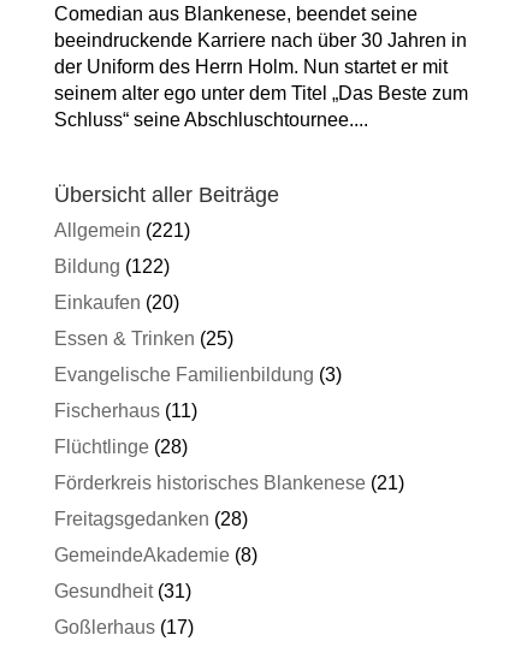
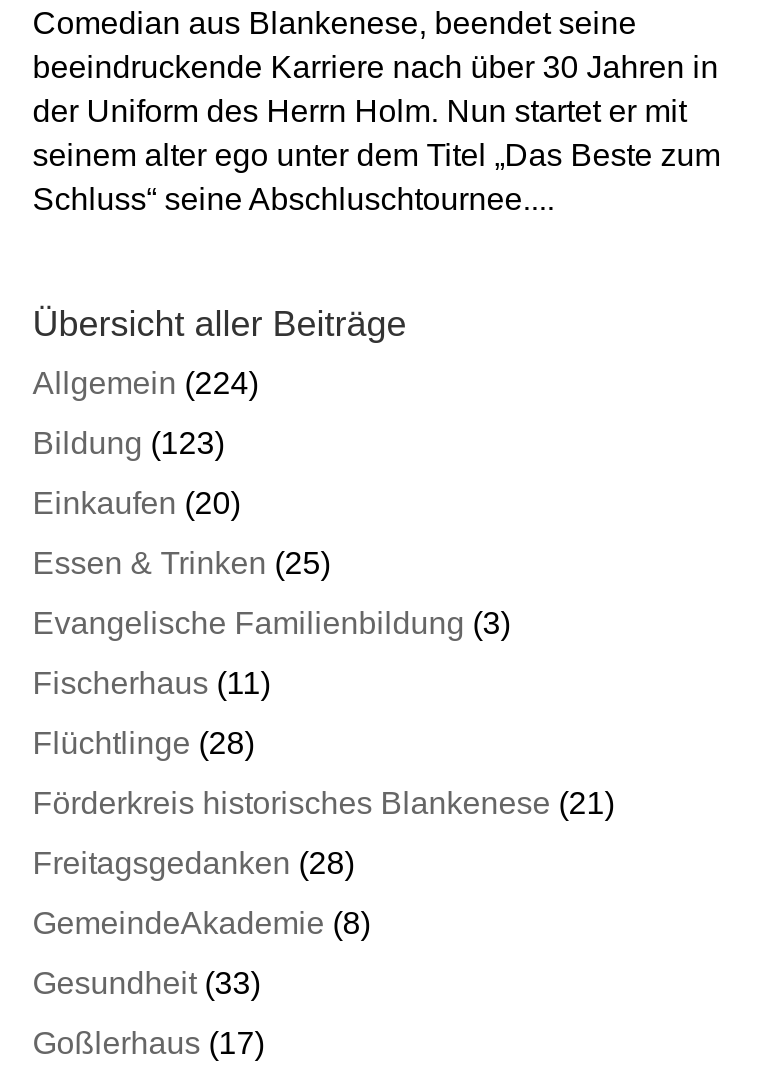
[54,220,190,241] Allgemein (221) -> [33,366,259,400] Allgemein (224)
[54,256,169,277] Bildung (122) -> [33,426,225,460] Bildung (123)
[54,581,191,601] Gesundheit (31) -> [33,966,261,1000] Gesundheit (33)

